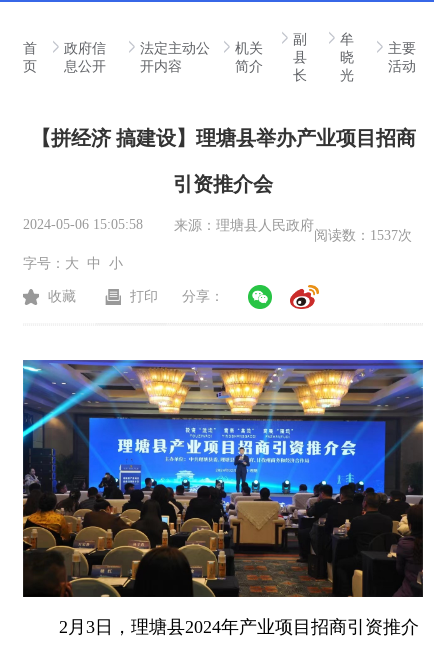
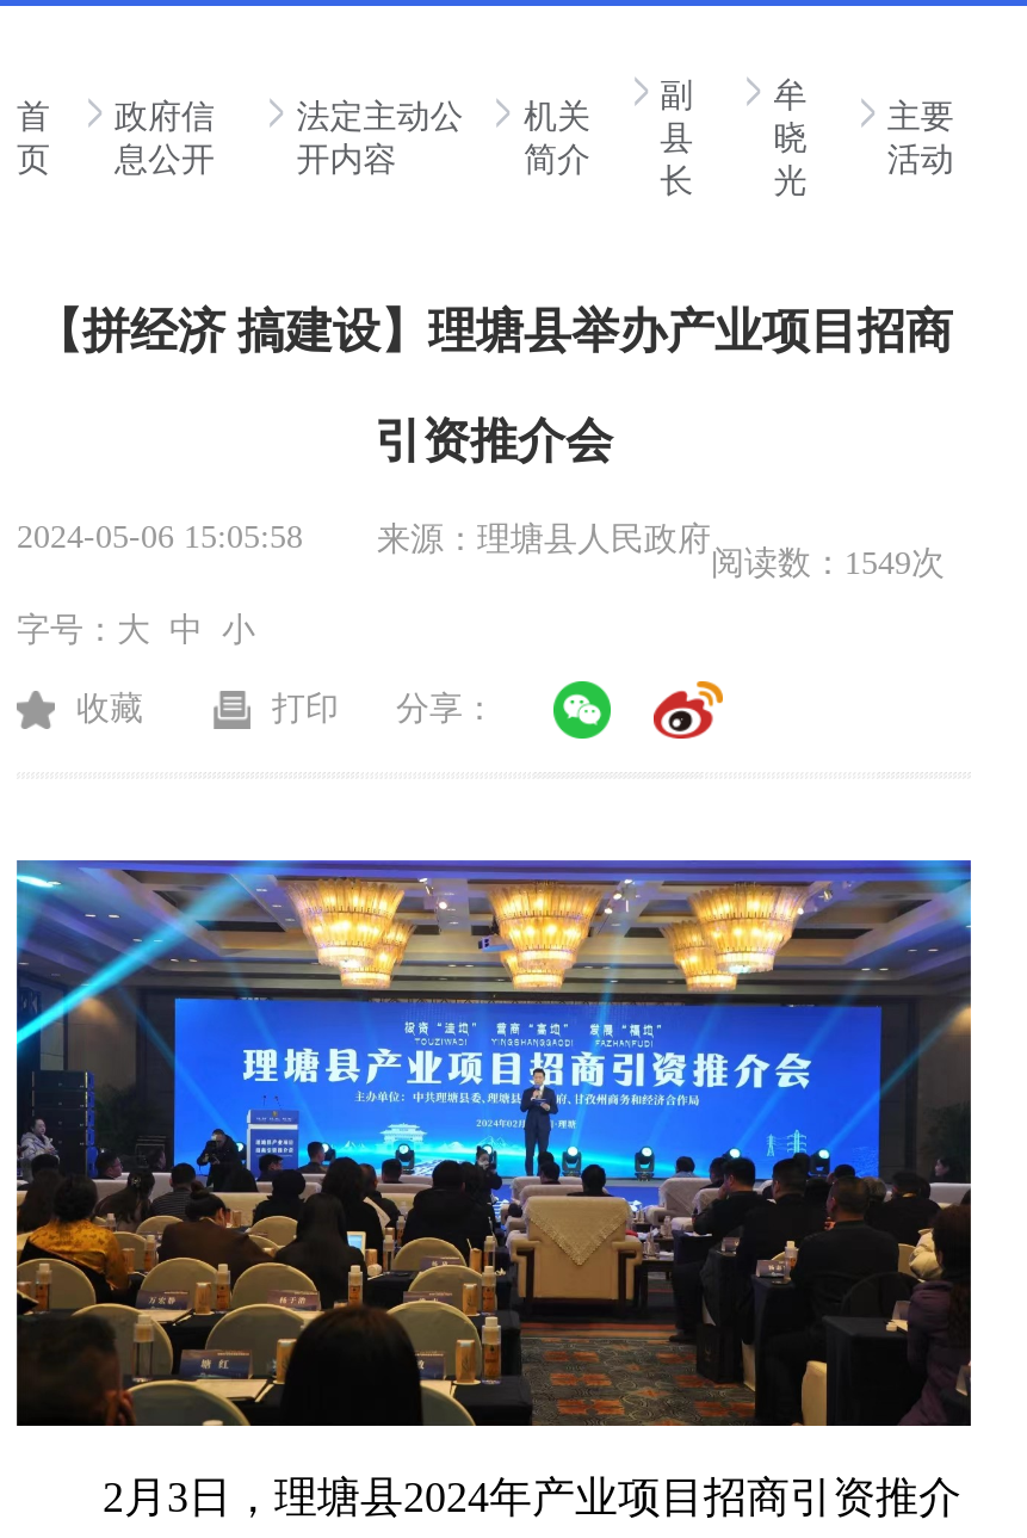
[314,228,412,243] 阅读数：1537次 -> [711,545,945,581] 阅读数：1549次

